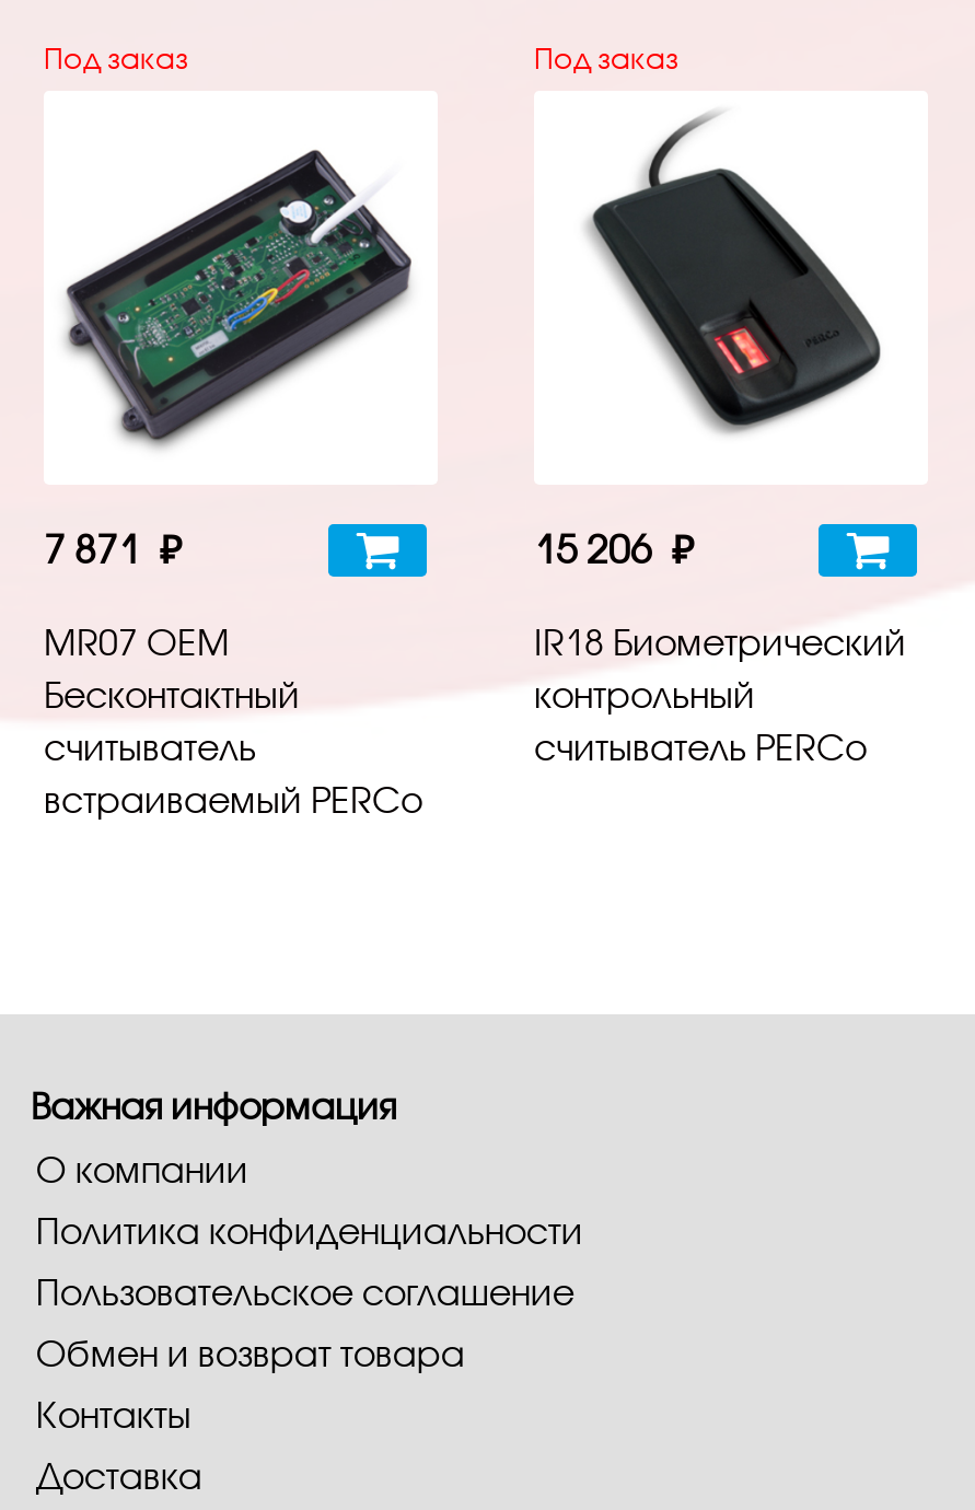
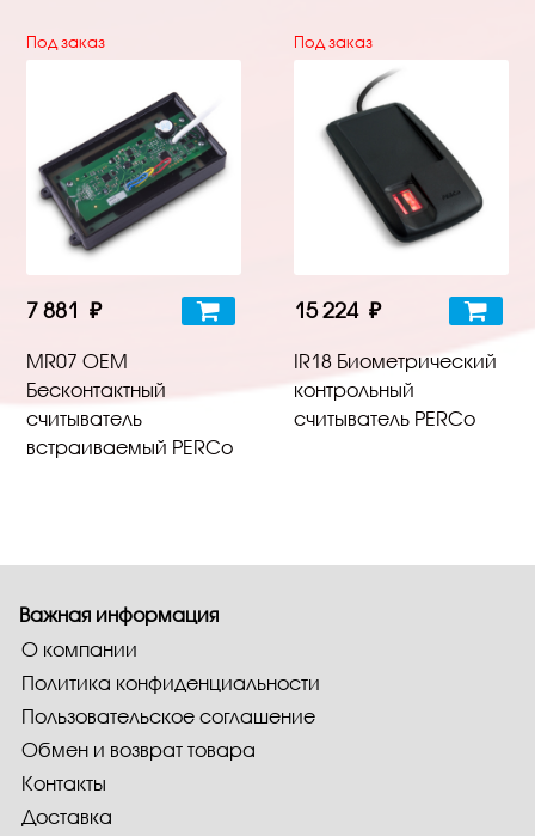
[44,526,182,572] 7 871 ₽ -> [26,298,102,323] 7 881 ₽
[534,526,694,572] 15 206 ₽ -> [294,298,381,323] 15 224 ₽

